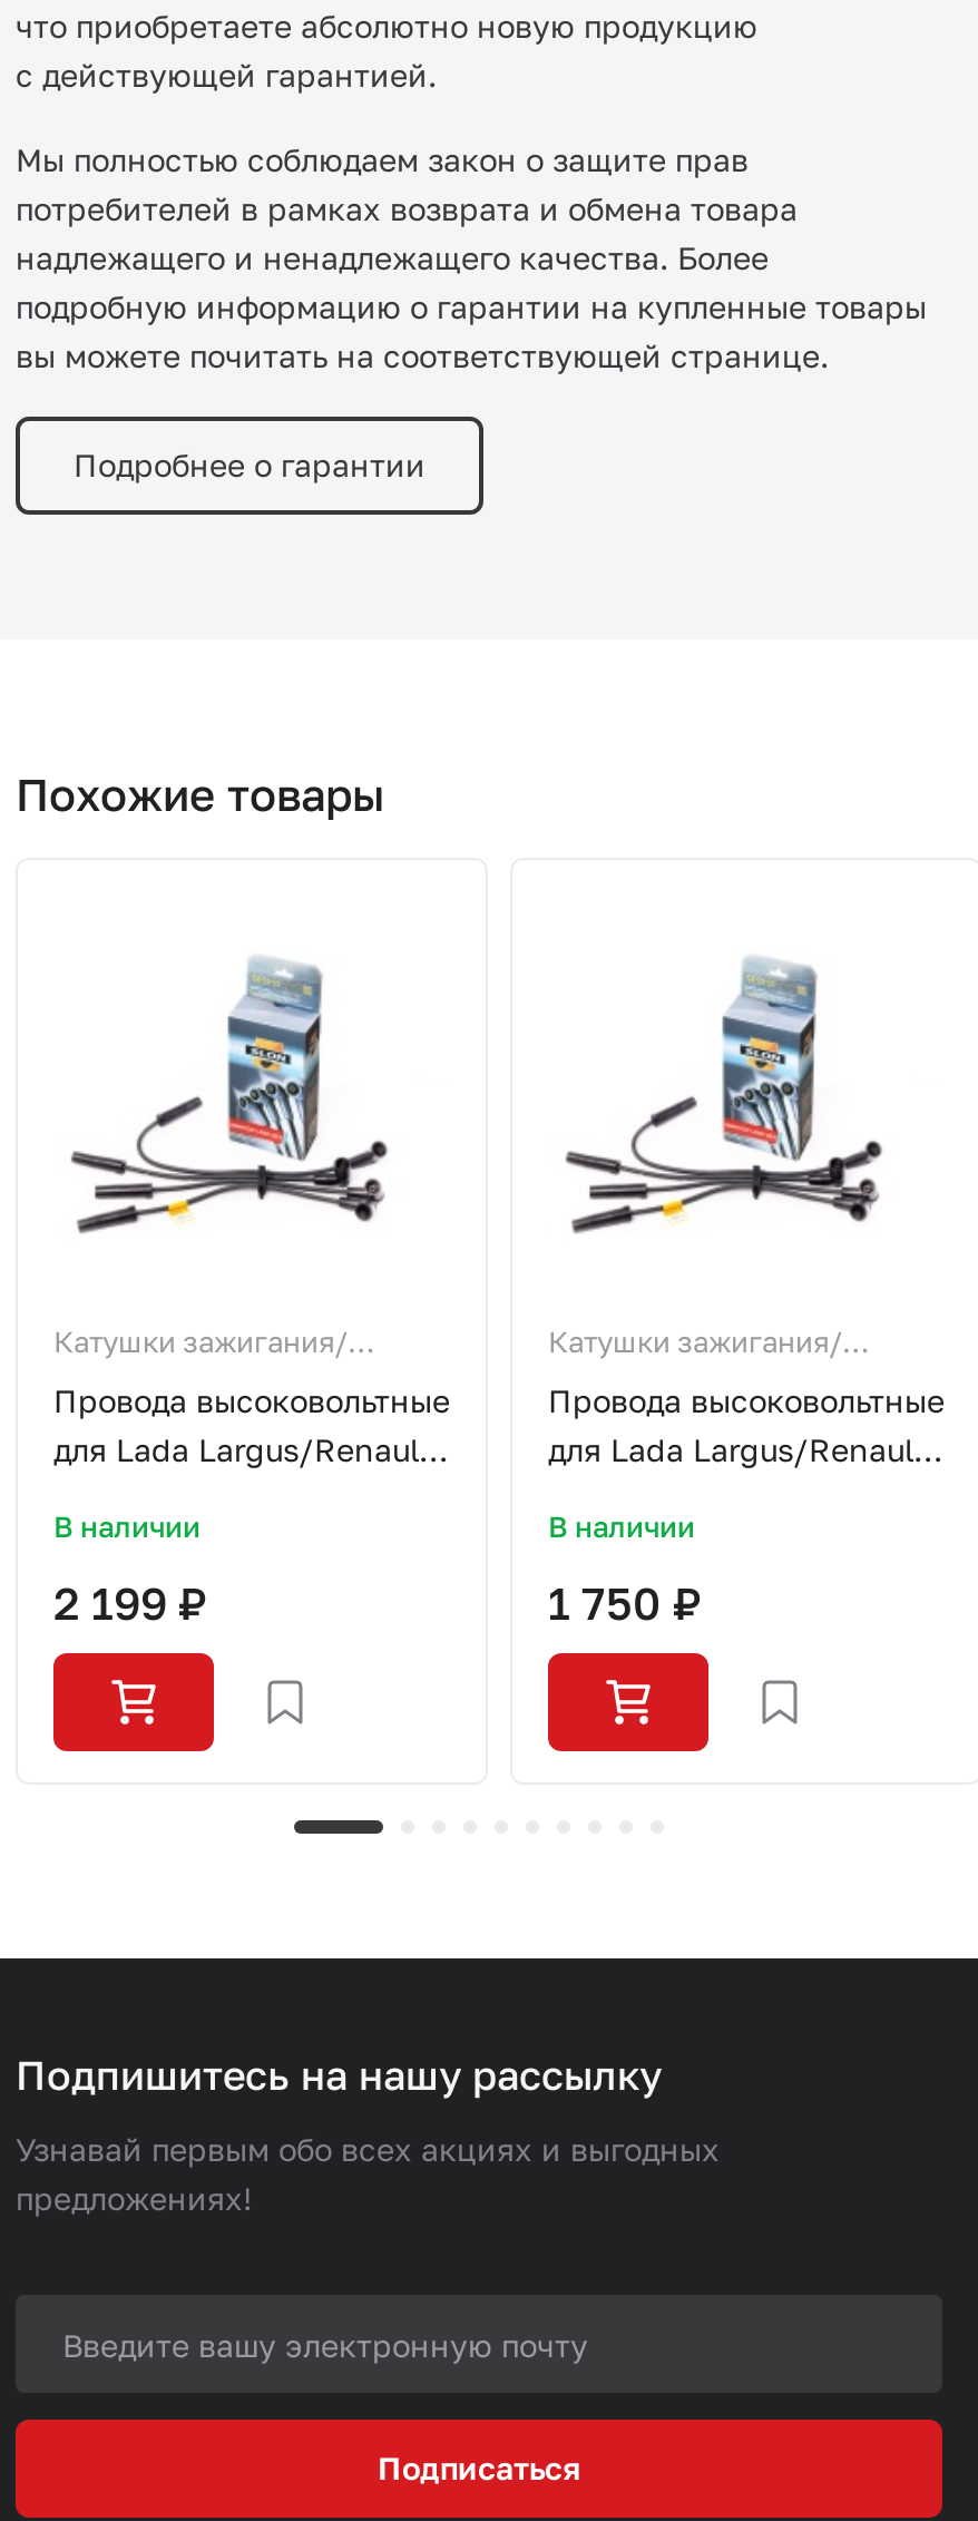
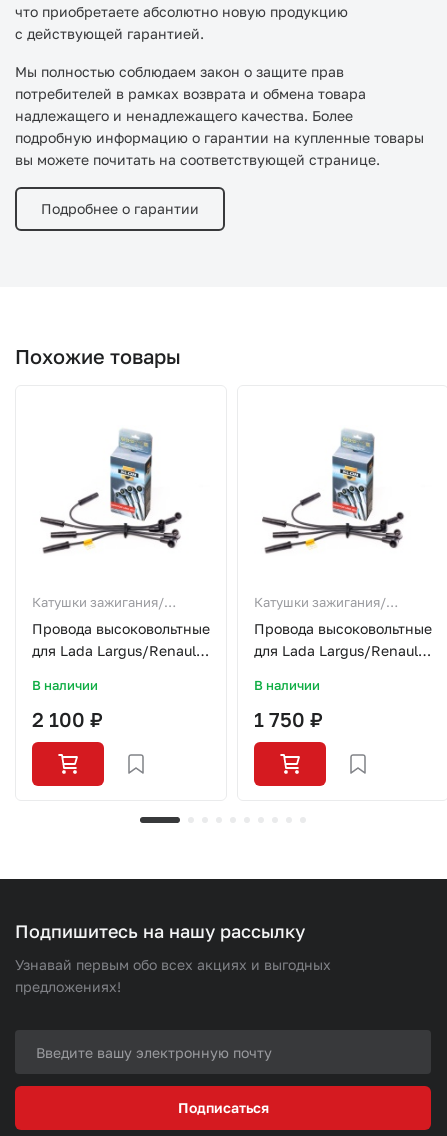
[53,1575,207,1629] 2 199 ₽ -> [32,707,103,731] 2 100 ₽

